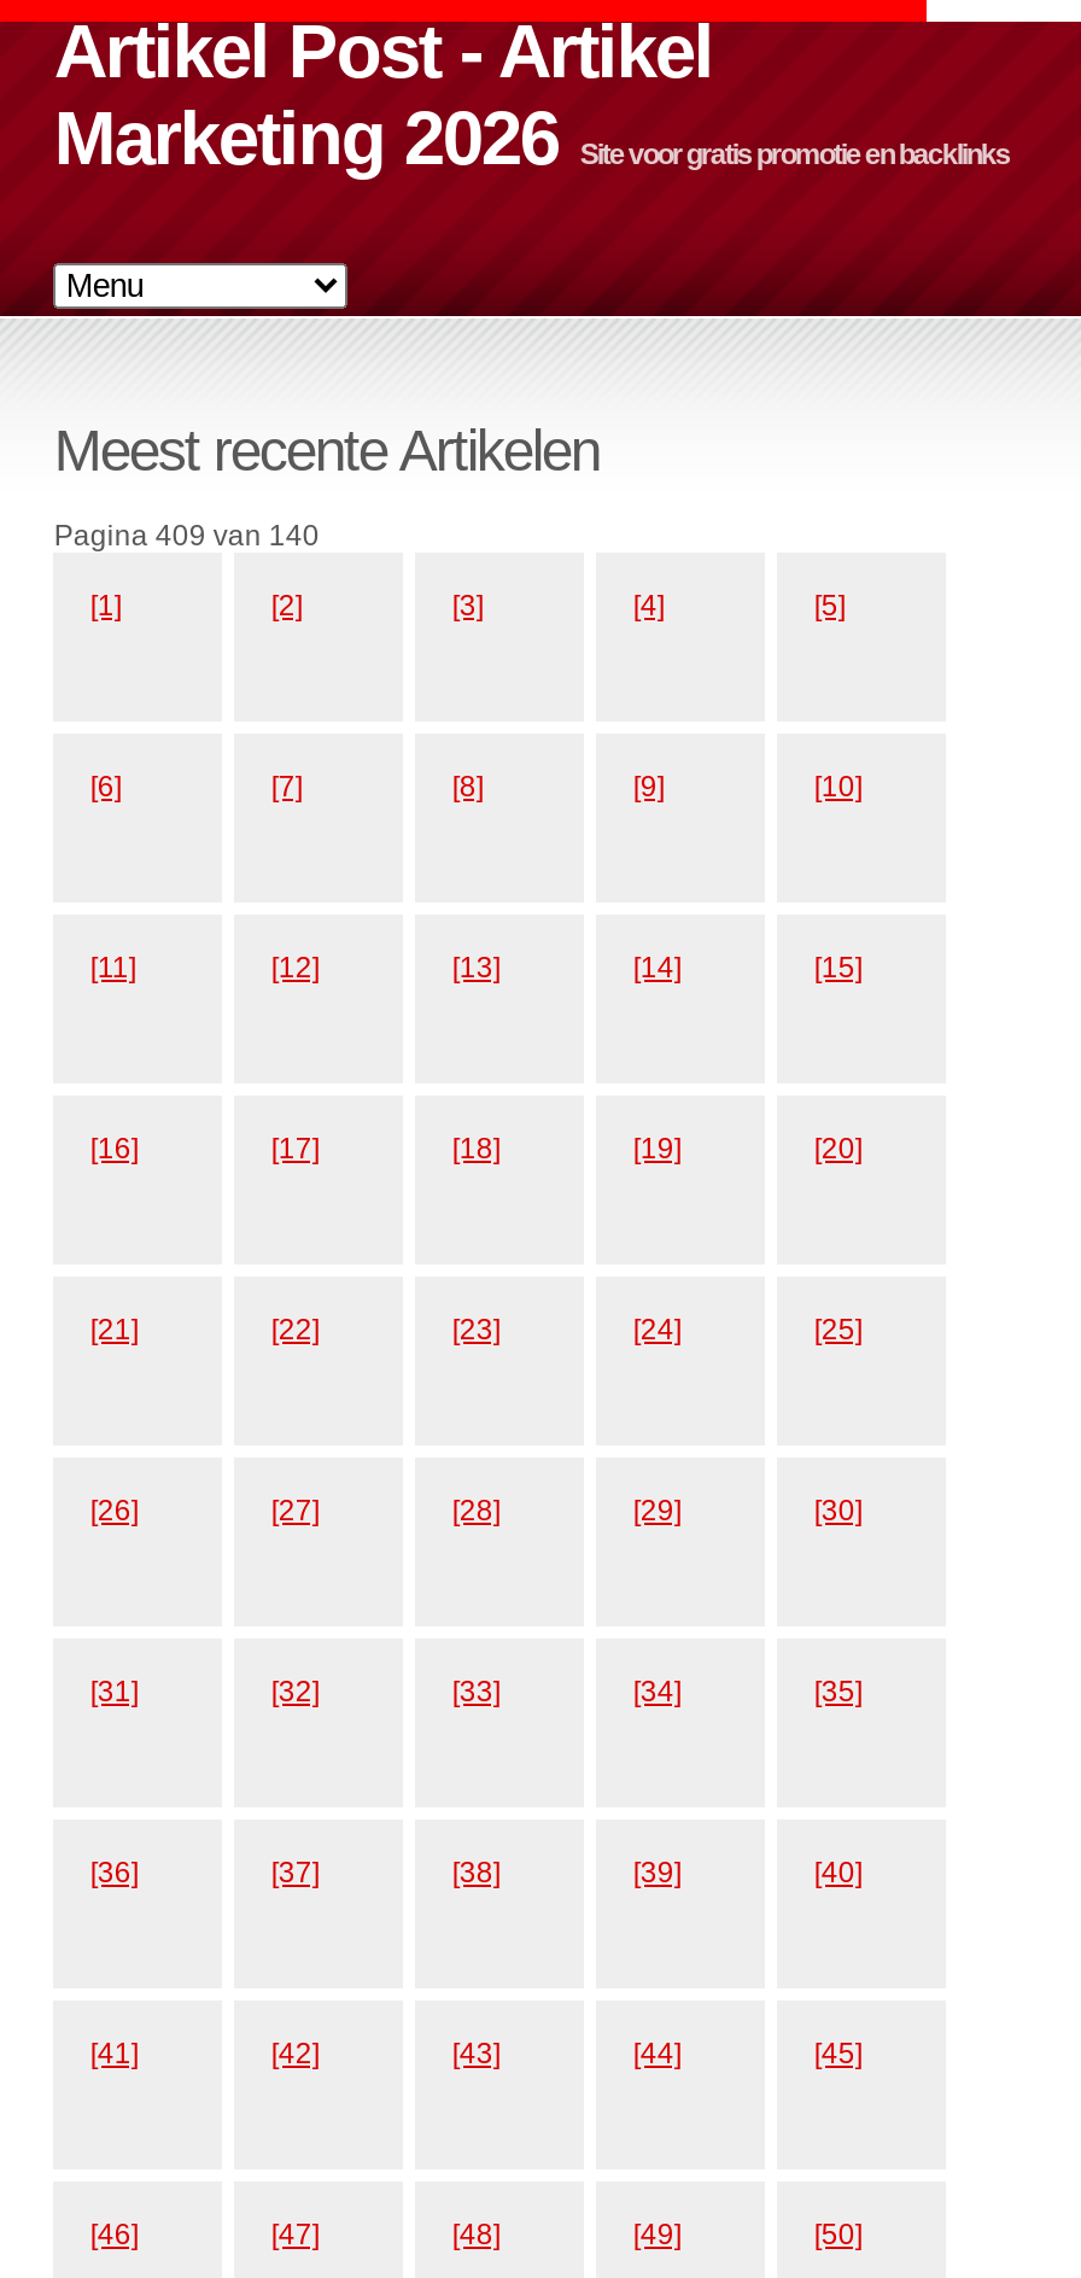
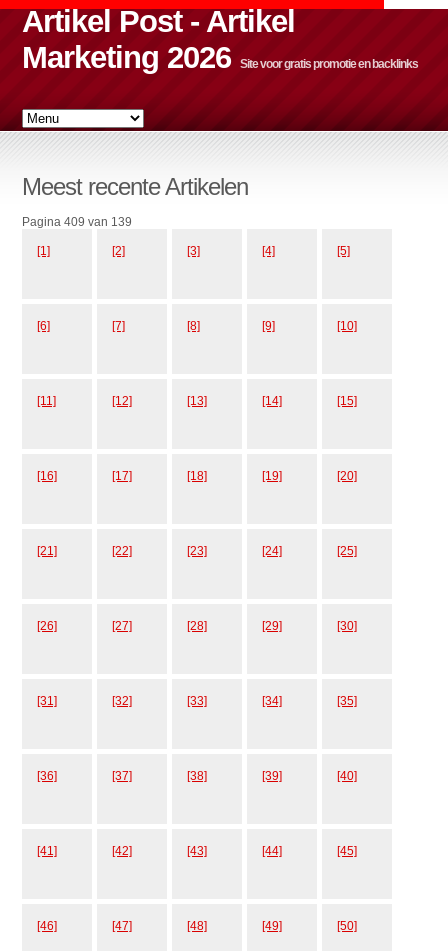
[54,519,319,552] Pagina 409 van 140 -> [22,215,132,229] Pagina 409 van 139

